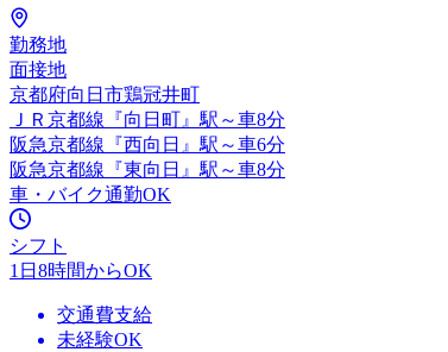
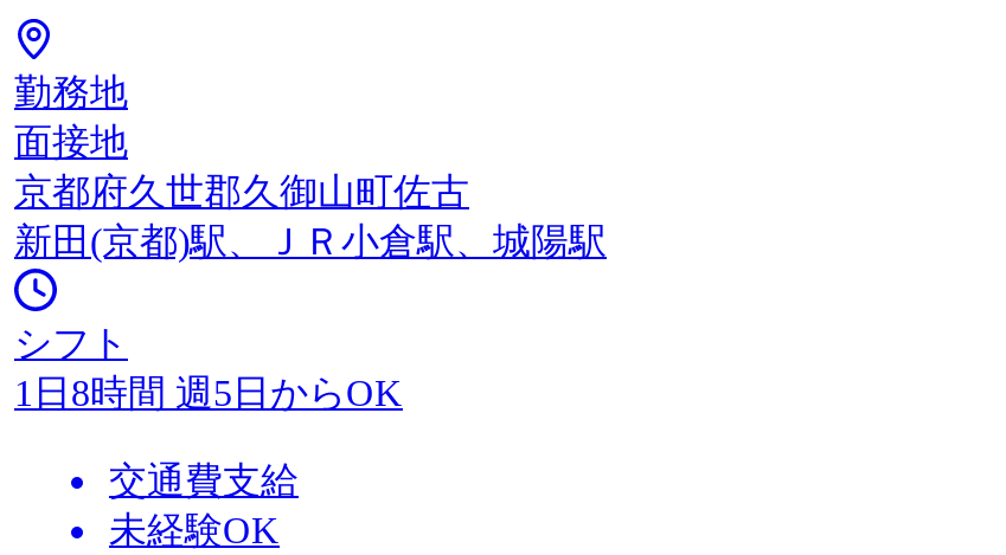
[10,84,285,204] 京都府向日市鶏冠井町 | ＪＲ京都線『向日町』駅～車8分 | 阪急京都線『西向日』駅～車6分 | 阪急京都線『東向日』駅～車8分 | 車・バイク通勤OK -> [14,171,607,261] 京都府久世郡久御山町佐古 | 新田(京都)駅、ＪＲ小倉駅、城陽駅
[10,260,152,281] 1日8時間からOK -> [14,373,403,413] 1日8時間 週5日からOK

